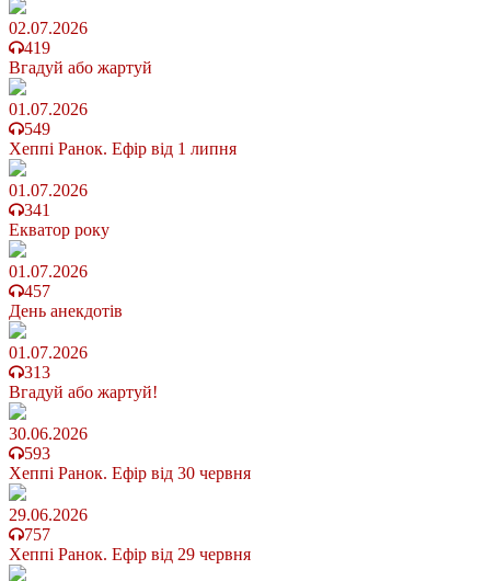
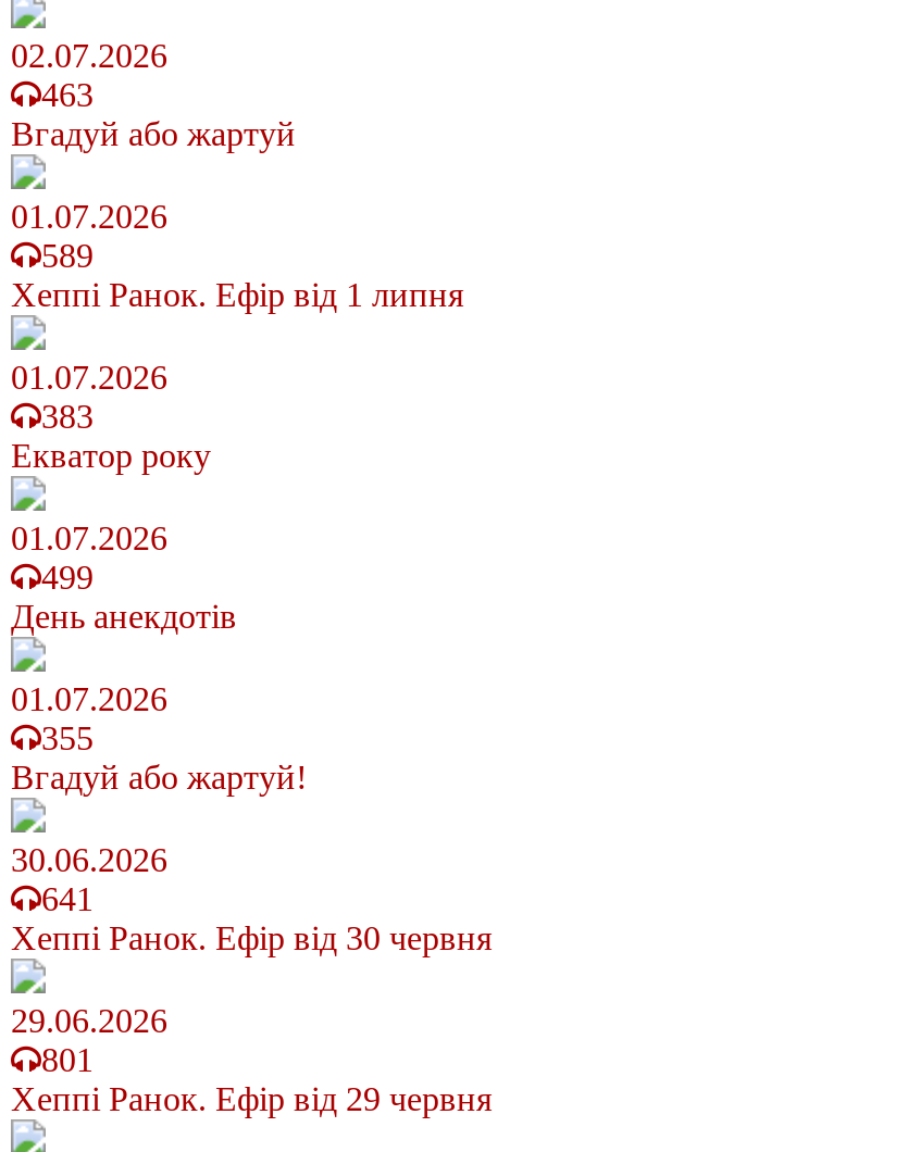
[24,38,50,57] 419 -> [41,76,94,113] 463
[24,119,50,138] 549 -> [41,237,94,274] 589
[24,200,50,219] 341 -> [41,398,94,434] 383
[24,282,50,300] 457 -> [41,558,94,595] 499
[24,363,50,381] 313 -> [41,719,94,756] 355
[24,444,50,462] 593 -> [41,880,94,917] 641
[24,525,50,544] 757 -> [41,1041,94,1078] 801

